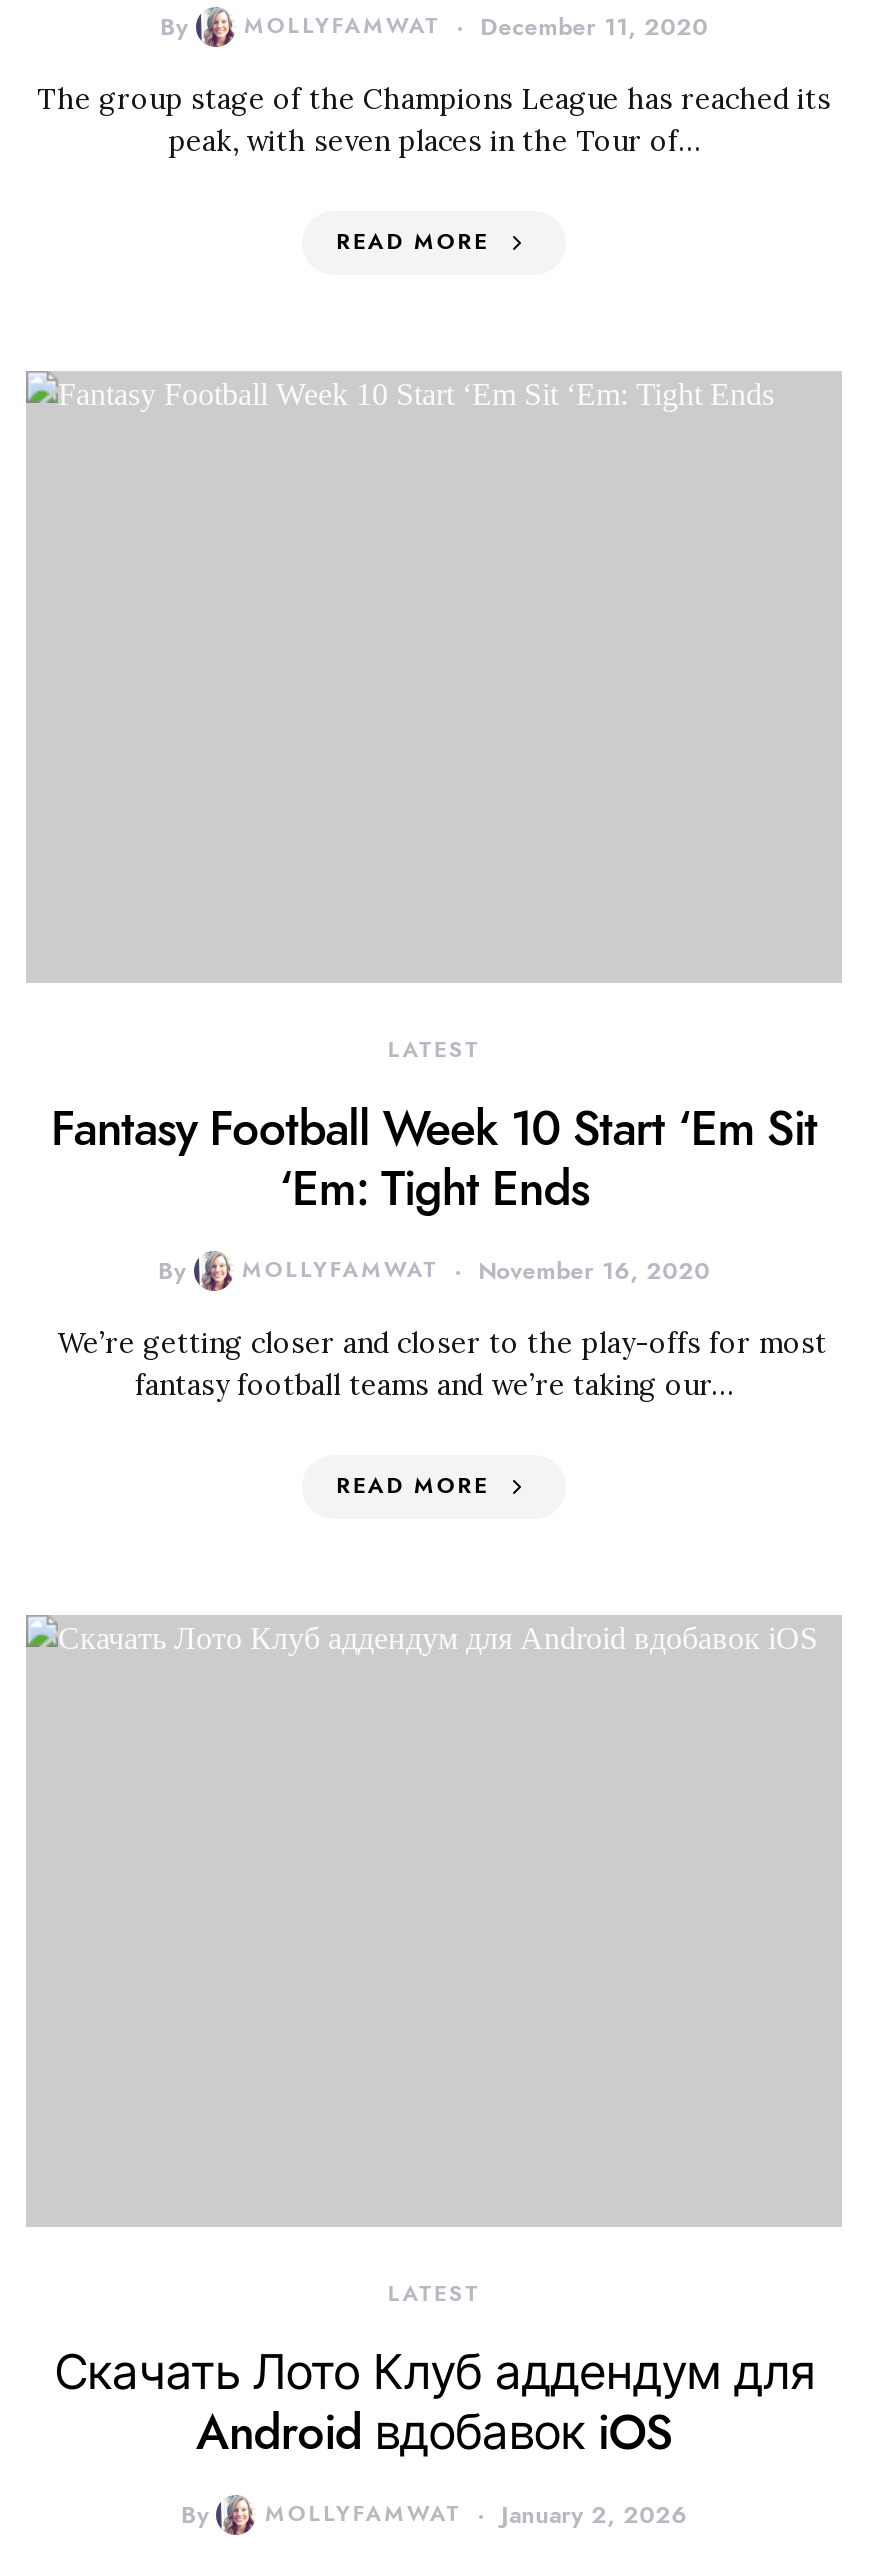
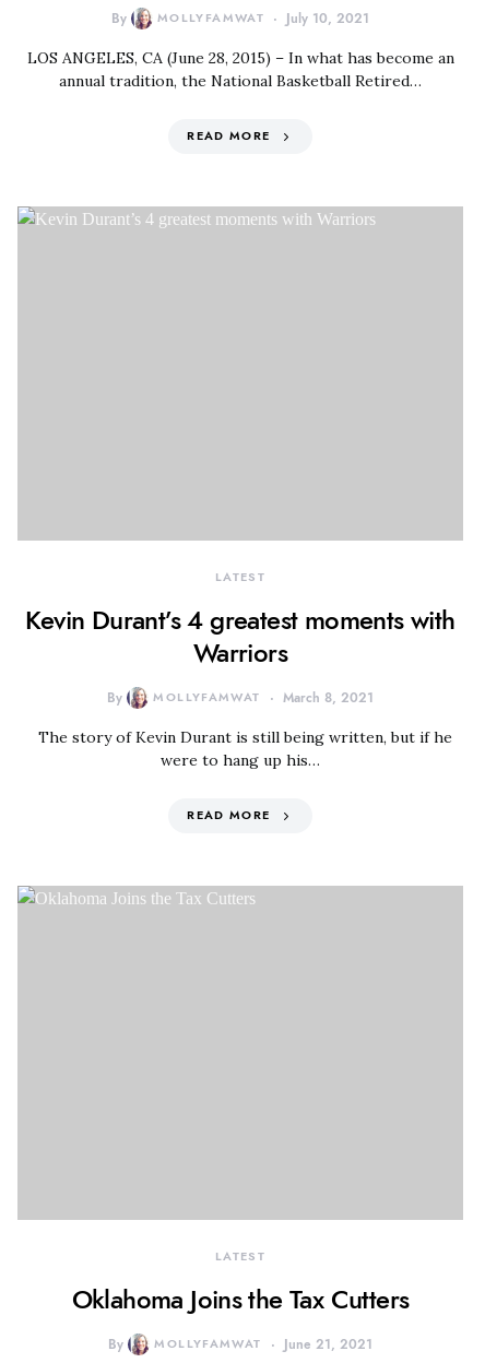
[160,11,708,43] By MOLLYFAMWAT December 11, 2020 -> [111,10,369,27] By MOLLYFAMWAT July 10, 2021
[37,81,831,159] The group stage of the Champions League has reached its | peak, with seven places in the Tour of… -> [27,48,454,91] LOS ANGELES, CA (June 28, 2015) – In what has become an | annual tradition, the National Basketball Retired…
[51,1095,817,1221] Fantasy Football Week 10 Start ‘Em Sit | ‘Em: Tight Ends -> [26,602,455,671] Kevin Durant’s 4 greatest moments with | Warriors
[158,1255,710,1287] By MOLLYFAMWAT November 16, 2020 -> [107,689,373,707] By MOLLYFAMWAT March 8, 2021
[41,1325,827,1403] We’re getting closer and closer to the play-offs for most | fantasy football teams and we’re taking our… -> [29,727,452,770] The story of Kevin Durant is still being written, but if he | were to hang up his…
[54,2339,814,2465] Скачать Лото Клуб аддендум для | Android вдобавок iOS -> [72,1281,409,1317] Oklahoma Joins the Tax Cutters
[181,2499,687,2531] By MOLLYFAMWAT January 2, 2026 -> [109,1336,372,1353] By MOLLYFAMWAT June 21, 2021

